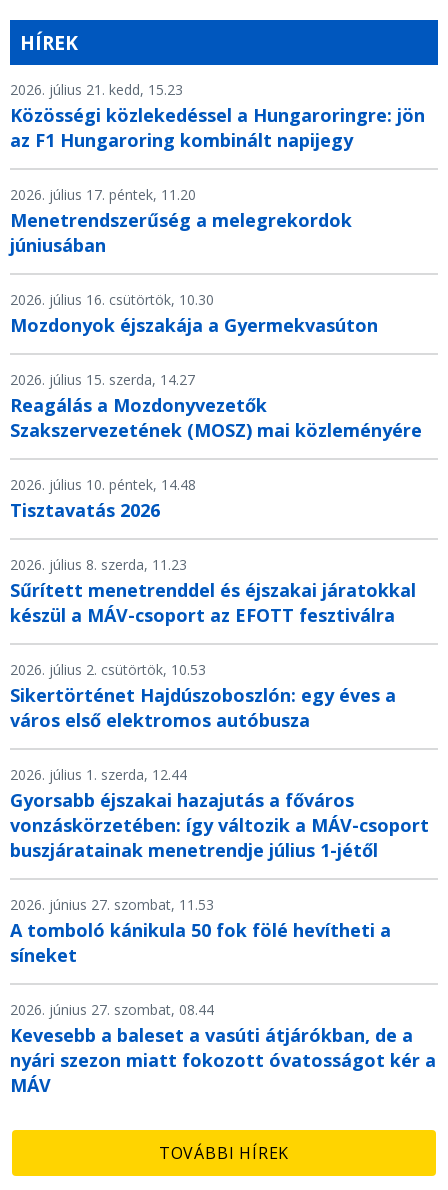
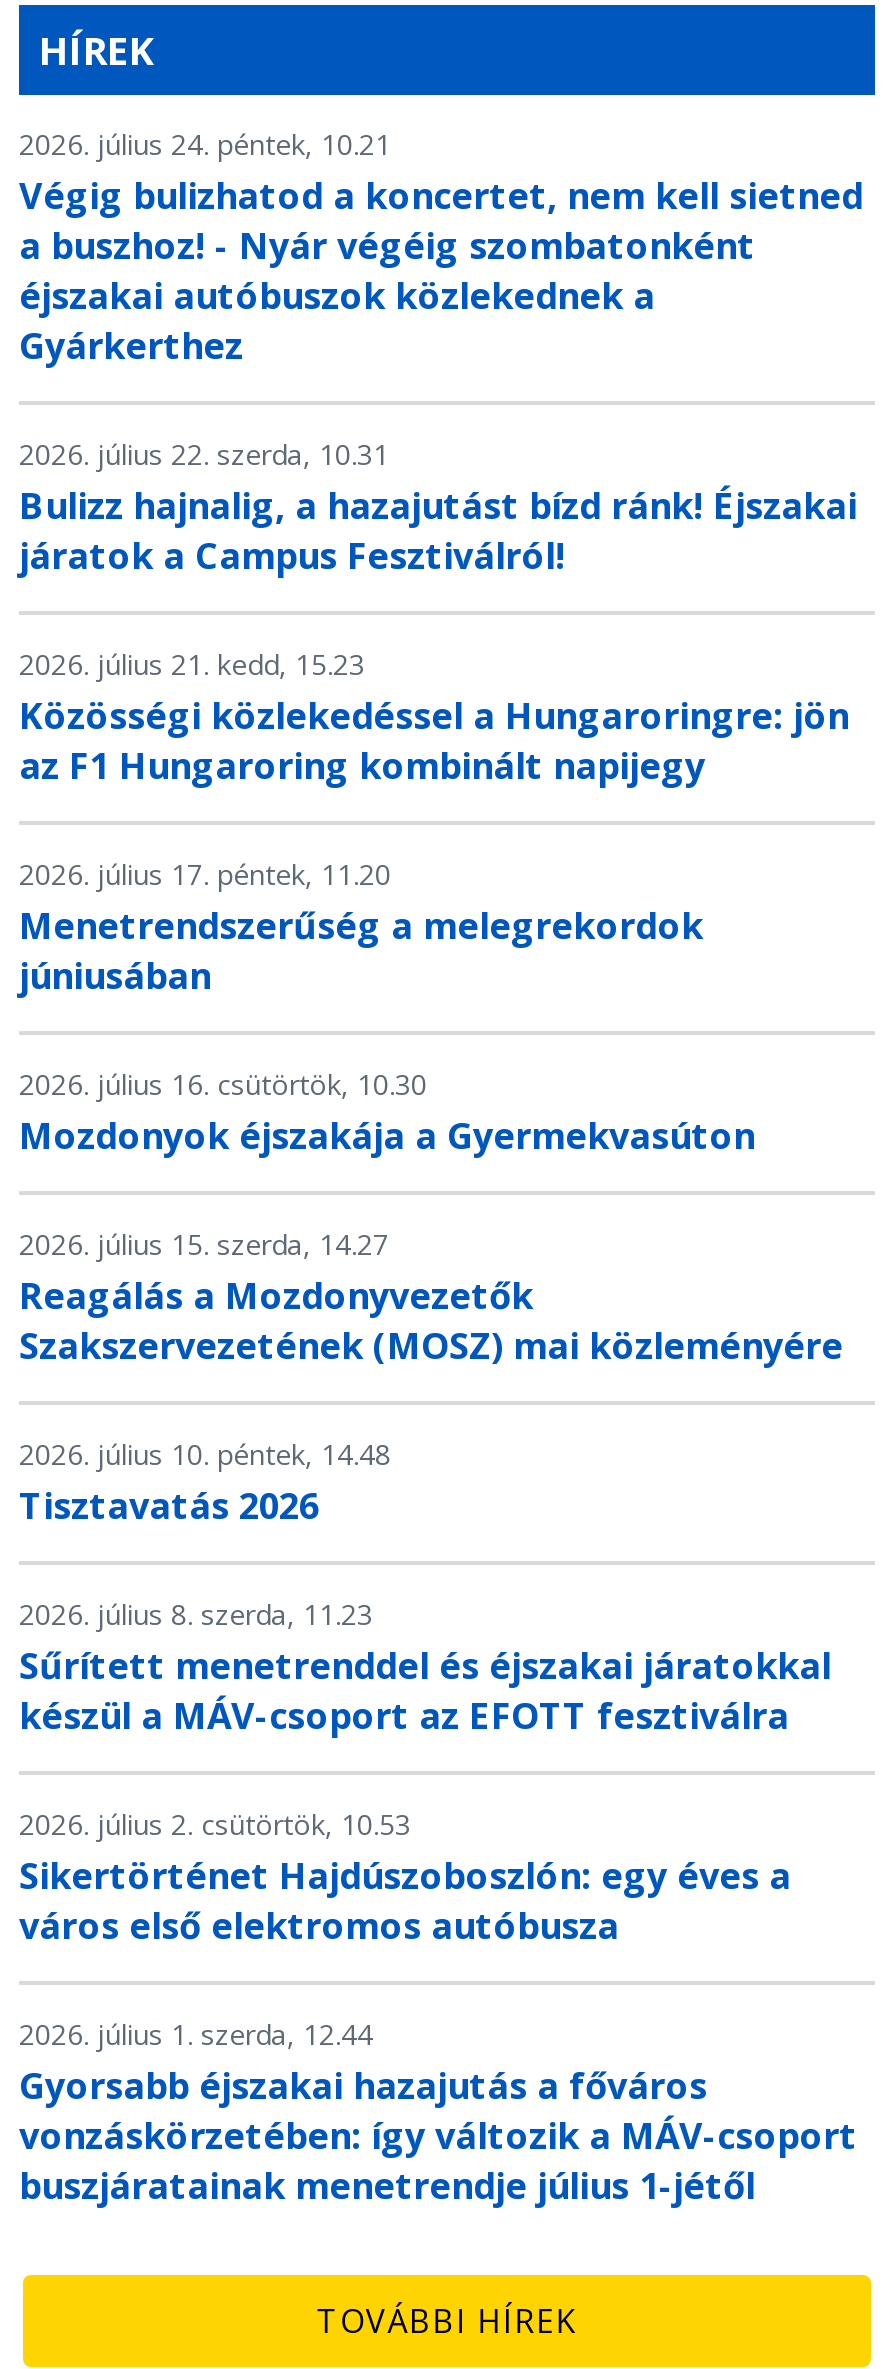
none -> [19,125,863,579] 2026. július 24. péntek, 10.21 | Végig bulizhatod a koncertet, nem kell sietned | a buszhoz! - Nyár végéig szombatonként | éjszakai autóbuszok közlekednek a | Gyárkerthez | 2026. július 22. szerda, 10.31 | Bulizz hajnalig, a hazajutást bízd ránk! Éjszakai | járatok a Campus Fesztiválról!
moved [10,80,429,862] -> [19,645,857,2209]: 2026. július 21. kedd, 15.23 | Közösségi közlekedéssel a Hungaroringre: jön | az F1 Hungaroring kombinált napijegy | ... | vonzáskörzetében: így változik a MÁV-csoport | buszjáratainak menetrendje július 1-jétől
[10,895,436,1097] 2026. június 27. szombat, 11.53 | A tomboló kánikula 50 fok fölé hevítheti a | síneket | 2026. június 27. szombat, 08.44 | Kevesebb a baleset a vasúti átjárókban, de a | nyári szezon miatt fokozott óvatosságot kér a | MÁV -> none

